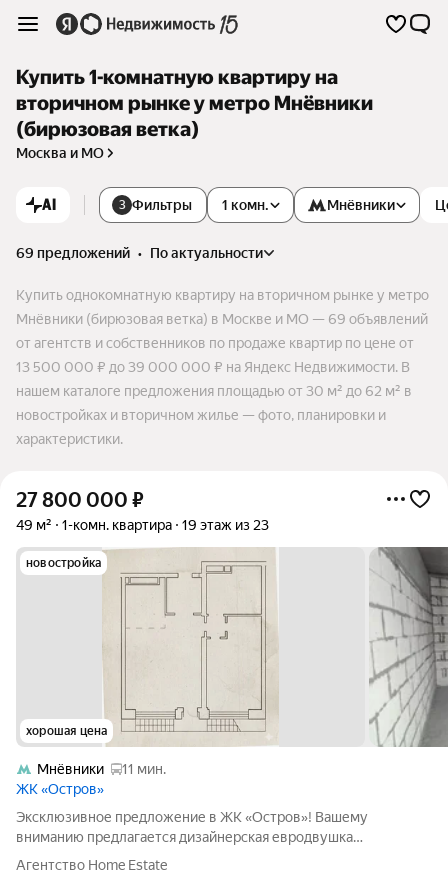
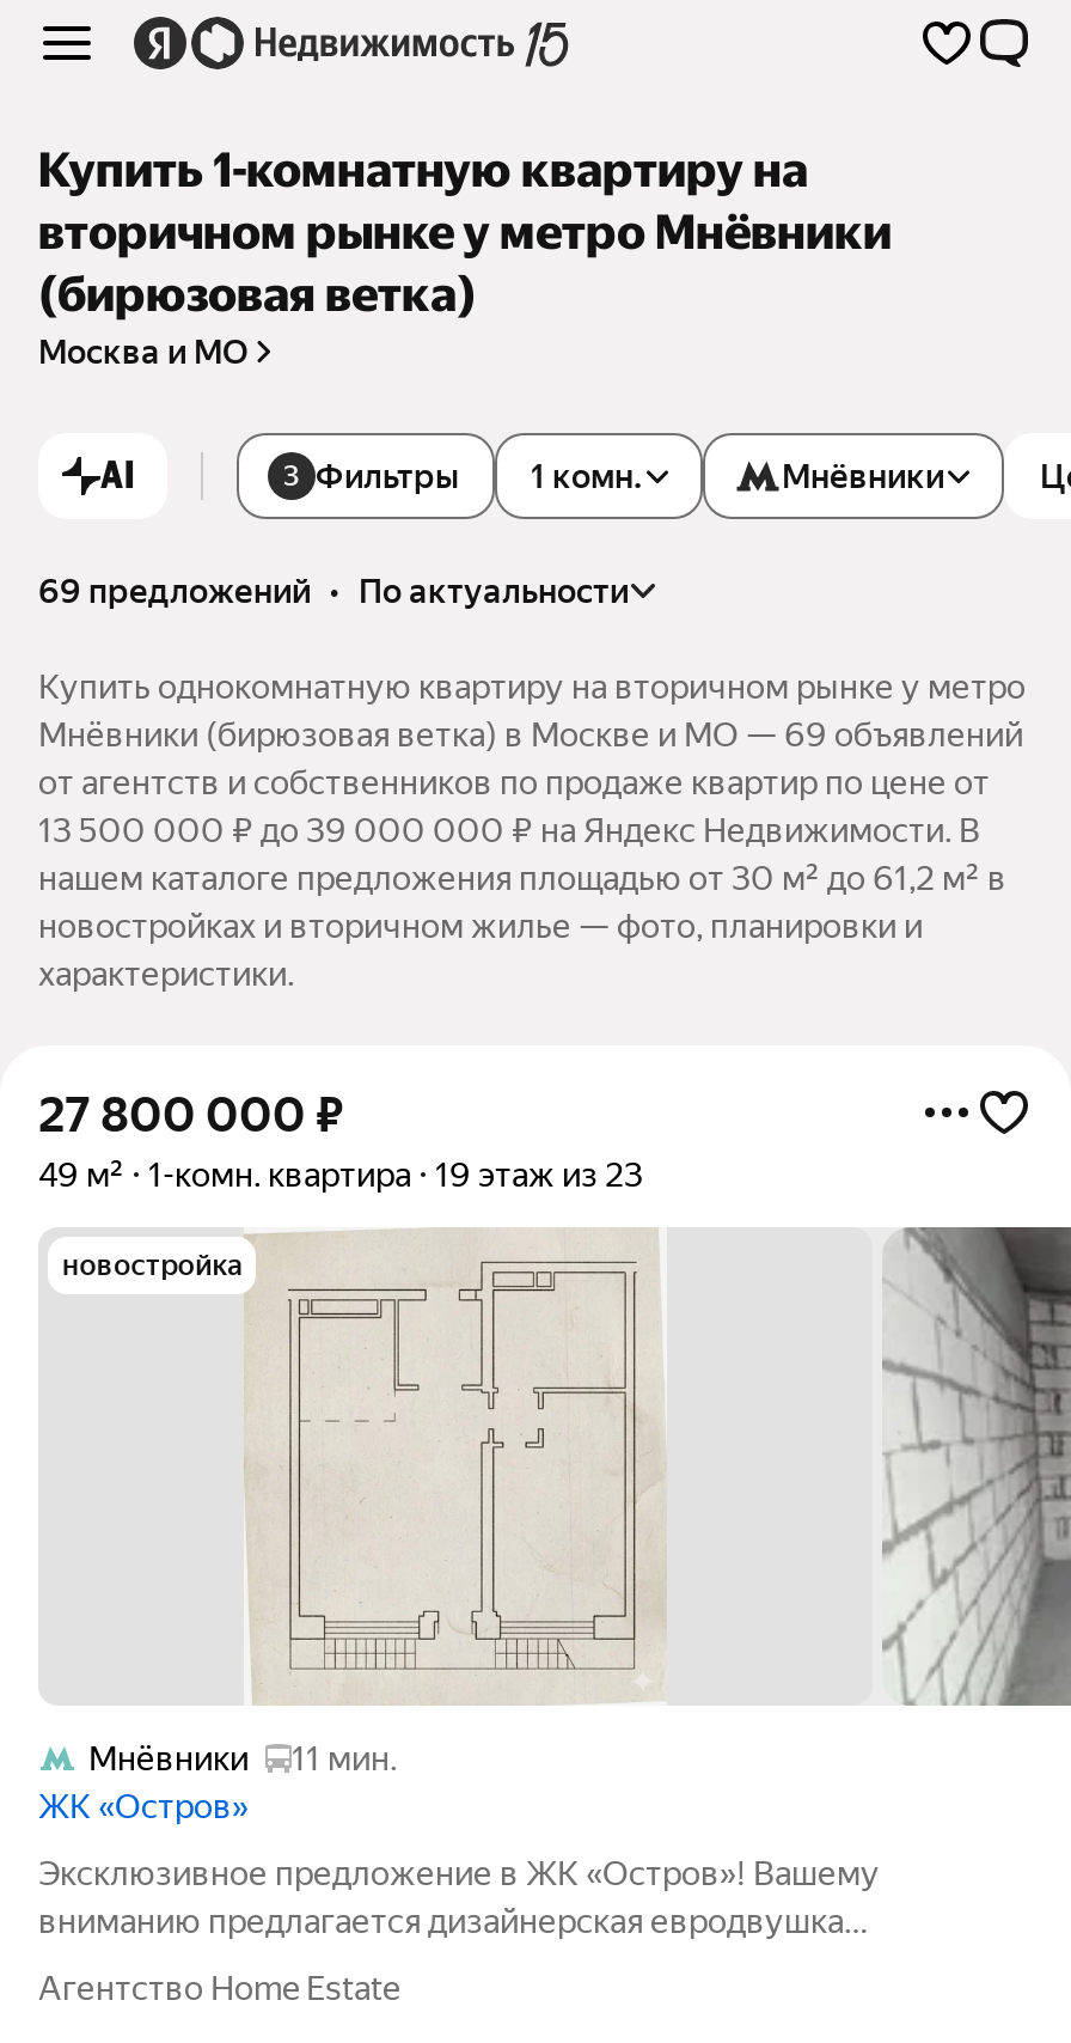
[16,383,412,399] нашем каталоге предложения площадью от 30 м² до 62 м² в -> [38,859,1006,898] нашем каталоге предложения площадью от 30 м² до 61,2 м² в
[26,724,107,738] хорошая цена -> none

